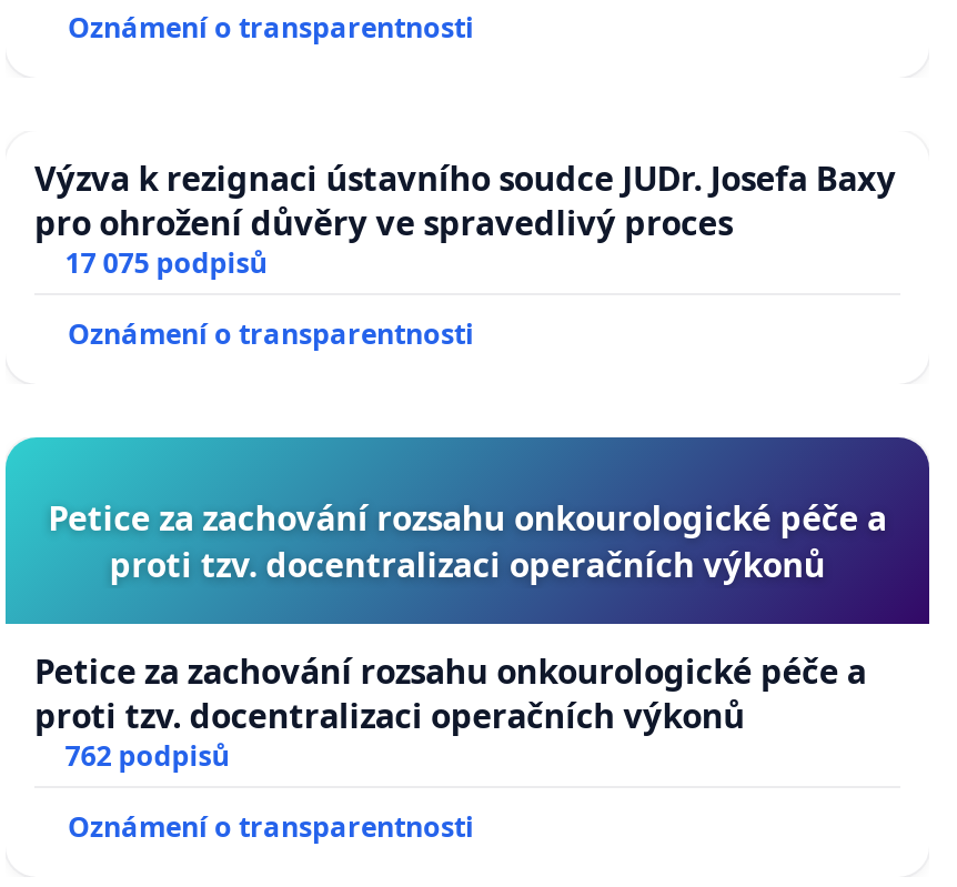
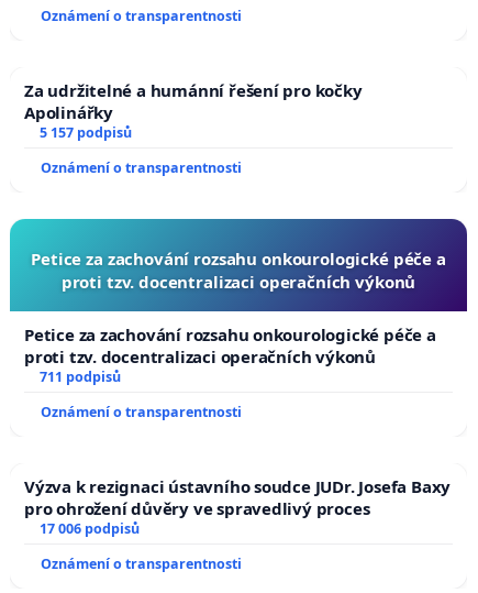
moved [34,156,896,245] -> [24,476,451,520]: Výzva k rezignaci ústavního soudce JUDr. Josefa Baxy | pro ohrožení důvěry ve spravedlivý proces
[65,245,267,283] 17 075 podpisů -> [24,80,362,142] Za udržitelné a humánní řešení pro kočky | Apolinářky | 5 157 podpisů
[65,738,229,776] 762 podpisů -> [39,368,242,538] 711 podpisů | Oznámení o transparentnosti | 17 006 podpisů

